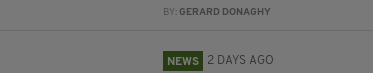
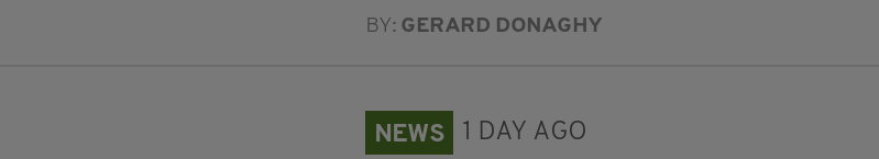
[167,55,274,68] NEWS 2 DAYS AGO -> [374,120,588,149] NEWS 1 DAY AGO

